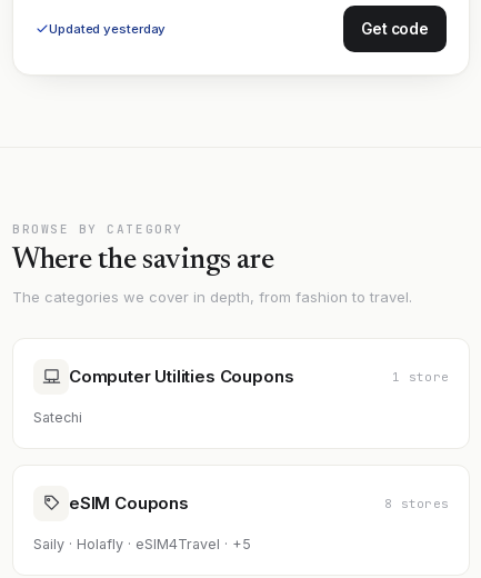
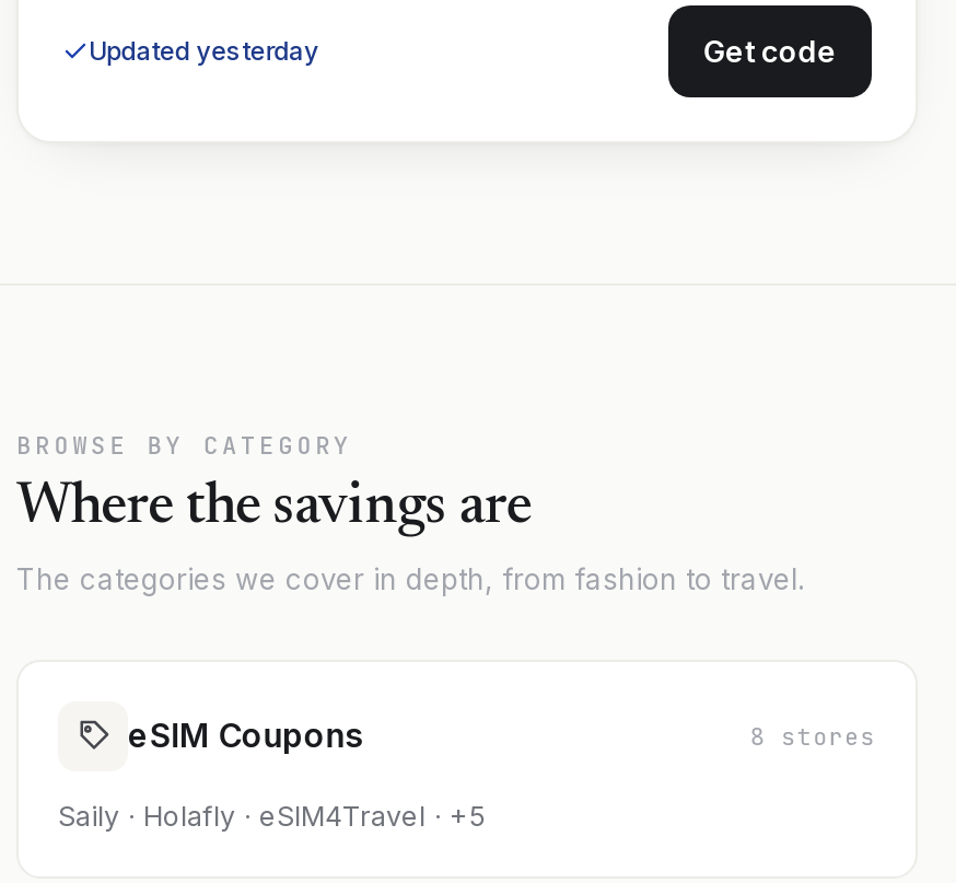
[33,365,449,425] Computer Utilities Coupons | 1 store | Satechi -> none

